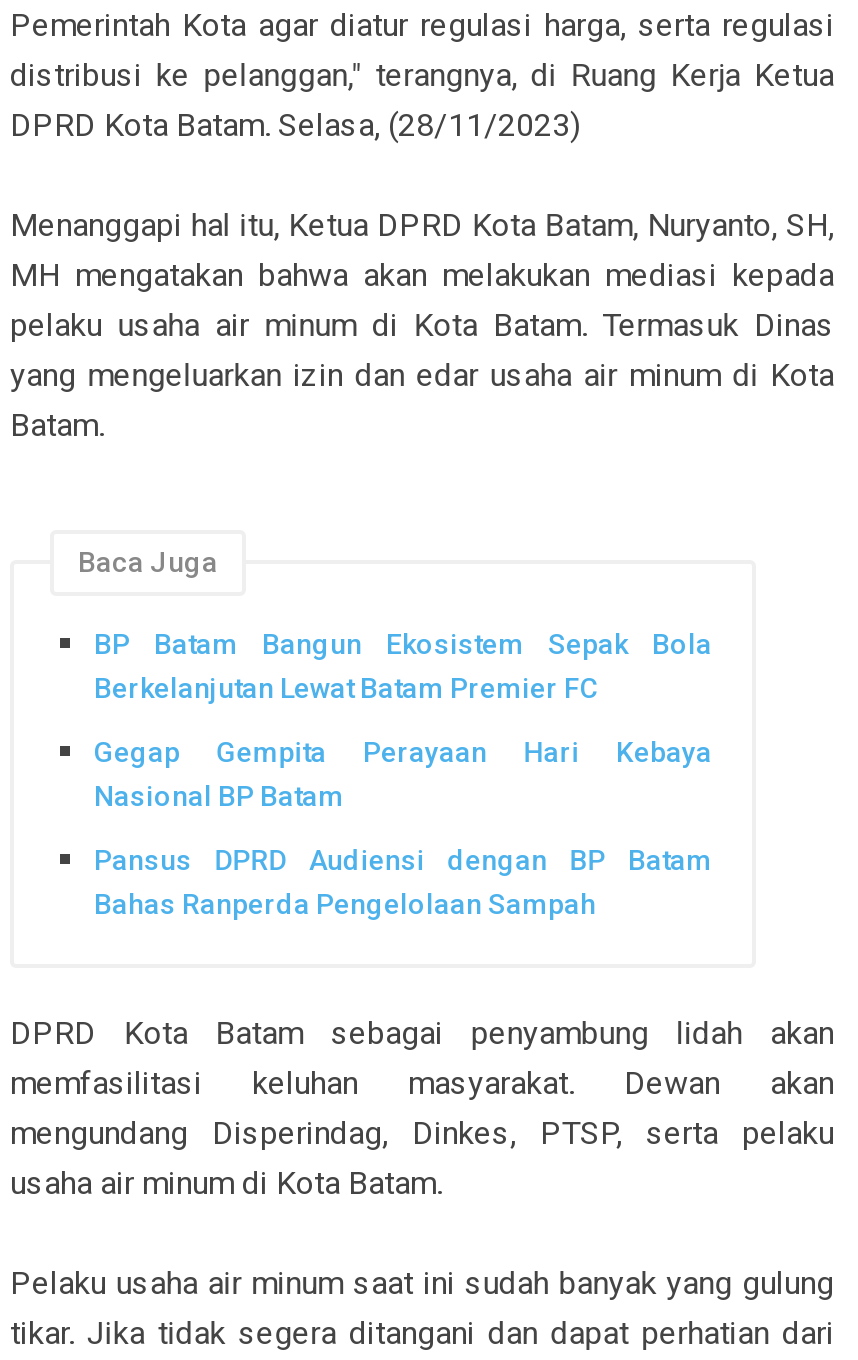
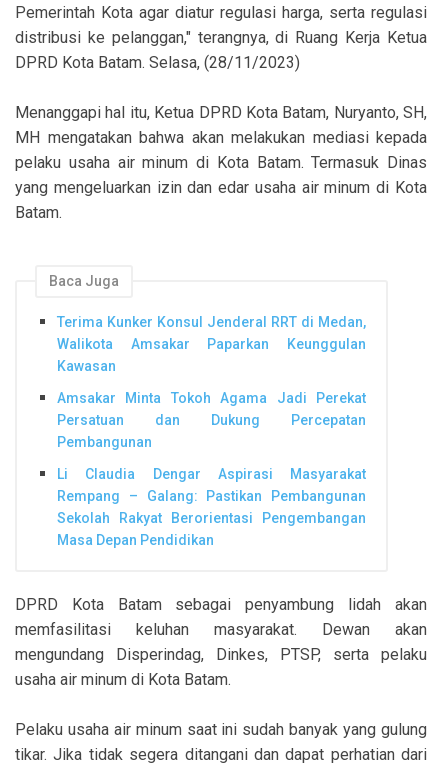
[94,629,712,705] BP Batam Bangun Ekosistem Sepak Bola | Berkelanjutan Lewat Batam Premier FC -> [57,314,366,374] Terima Kunker Konsul Jenderal RRT di Medan, | Walikota Amsakar Paparkan Keunggulan | Kawasan
[94,736,712,812] Gegap Gempita Perayaan Hari Kebaya | Nasional BP Batam -> [57,390,366,450] Amsakar Minta Tokoh Agama Jadi Perekat | Persatuan dan Dukung Percepatan | Pembangunan
[94,843,712,919] Pansus DPRD Audiensi dengan BP Batam | Bahas Ranperda Pengelolaan Sampah -> [57,466,366,548] Li Claudia Dengar Aspirasi Masyarakat | Rempang – Galang: Pastikan Pembangunan | Sekolah Rakyat Berorientasi Pengembangan | Masa Depan Pendidikan

